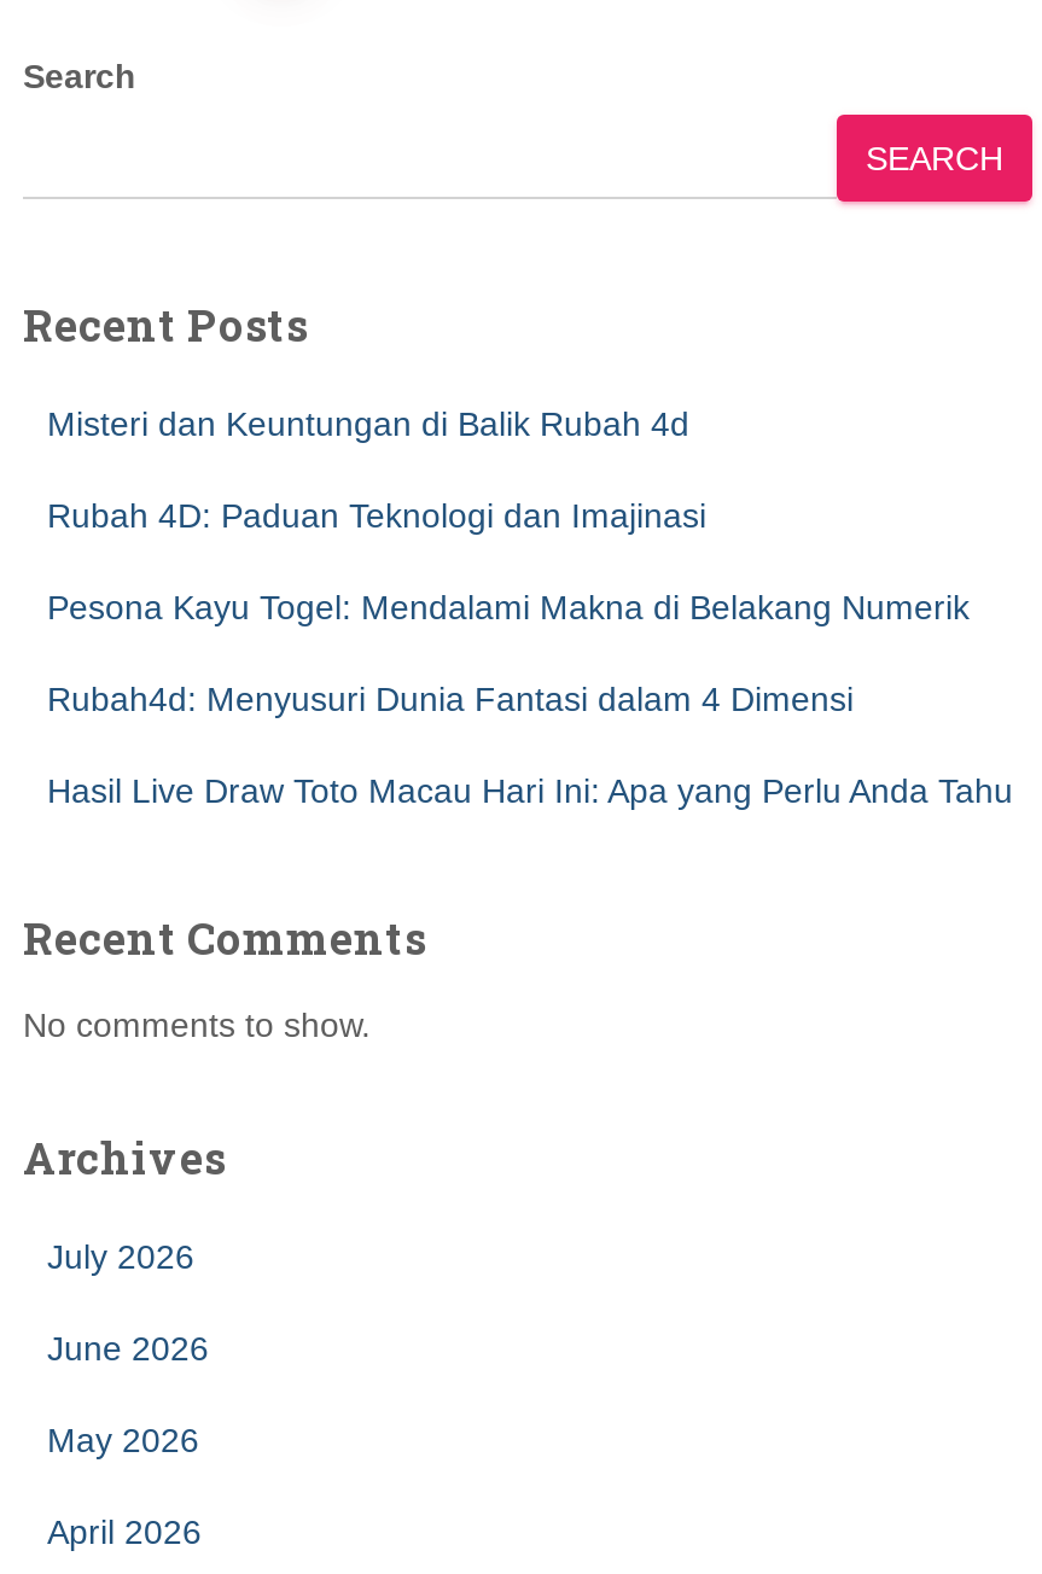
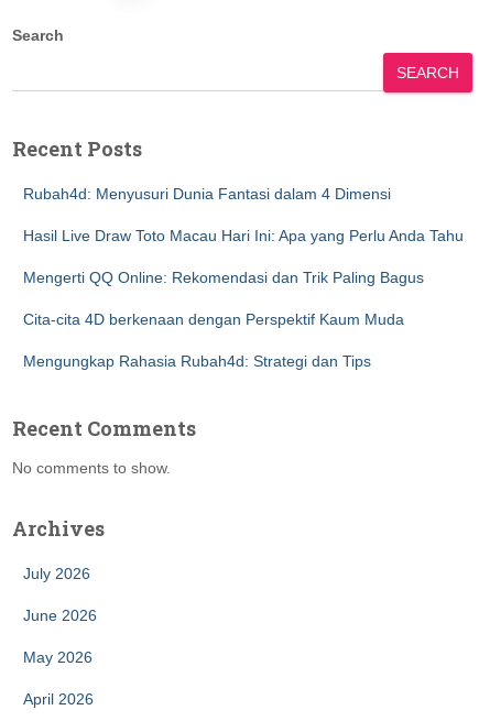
[47,404,970,626] Misteri dan Keuntungan di Balik Rubah 4d | Rubah 4D: Paduan Teknologi dan Imajinasi | Pesona Kayu Togel: Mendalami Makna di Belakang Numerik -> none
moved [47,680,1013,810] -> [23,185,464,244]: Rubah4d: Menyusuri Dunia Fantasi dalam 4 Dimensi | Hasil Live Draw Toto Macau Hari Ini: Apa yang Perlu Anda Tahu
none -> [23,269,424,370] Mengerti QQ Online: Rekomendasi dan Trik Paling Bagus | Cita-cita 4D berkenaan dengan Perspektif Kaum Muda | Mengungkap Rahasia Rubah4d: Strategi dan Tips

